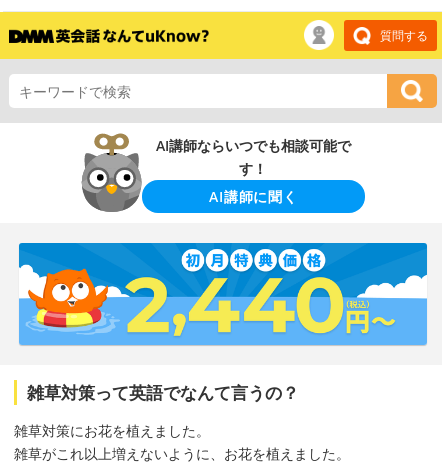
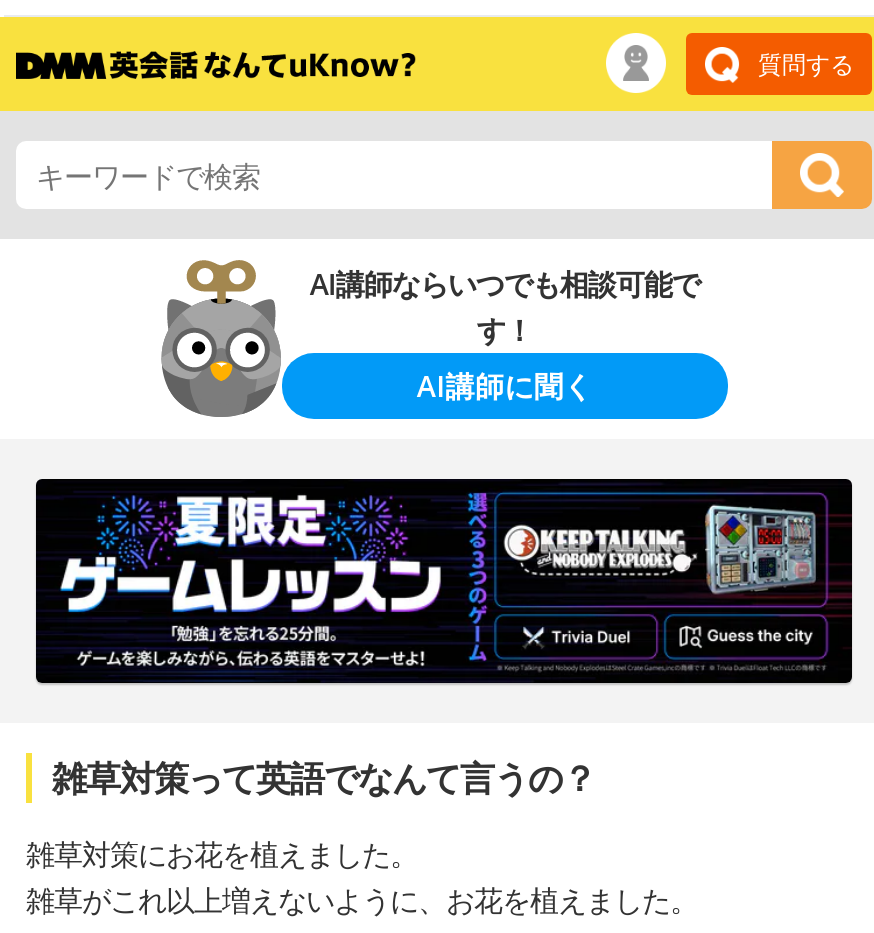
[18,242,428,346] [image] -> [34,477,854,685] [image]

